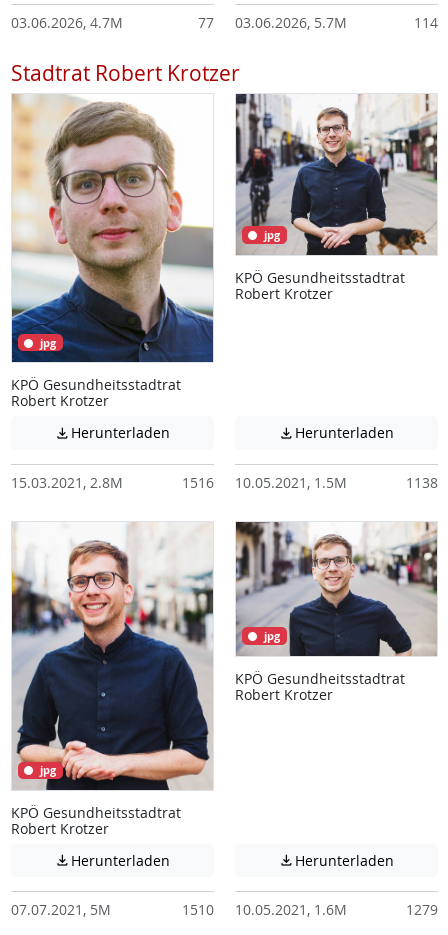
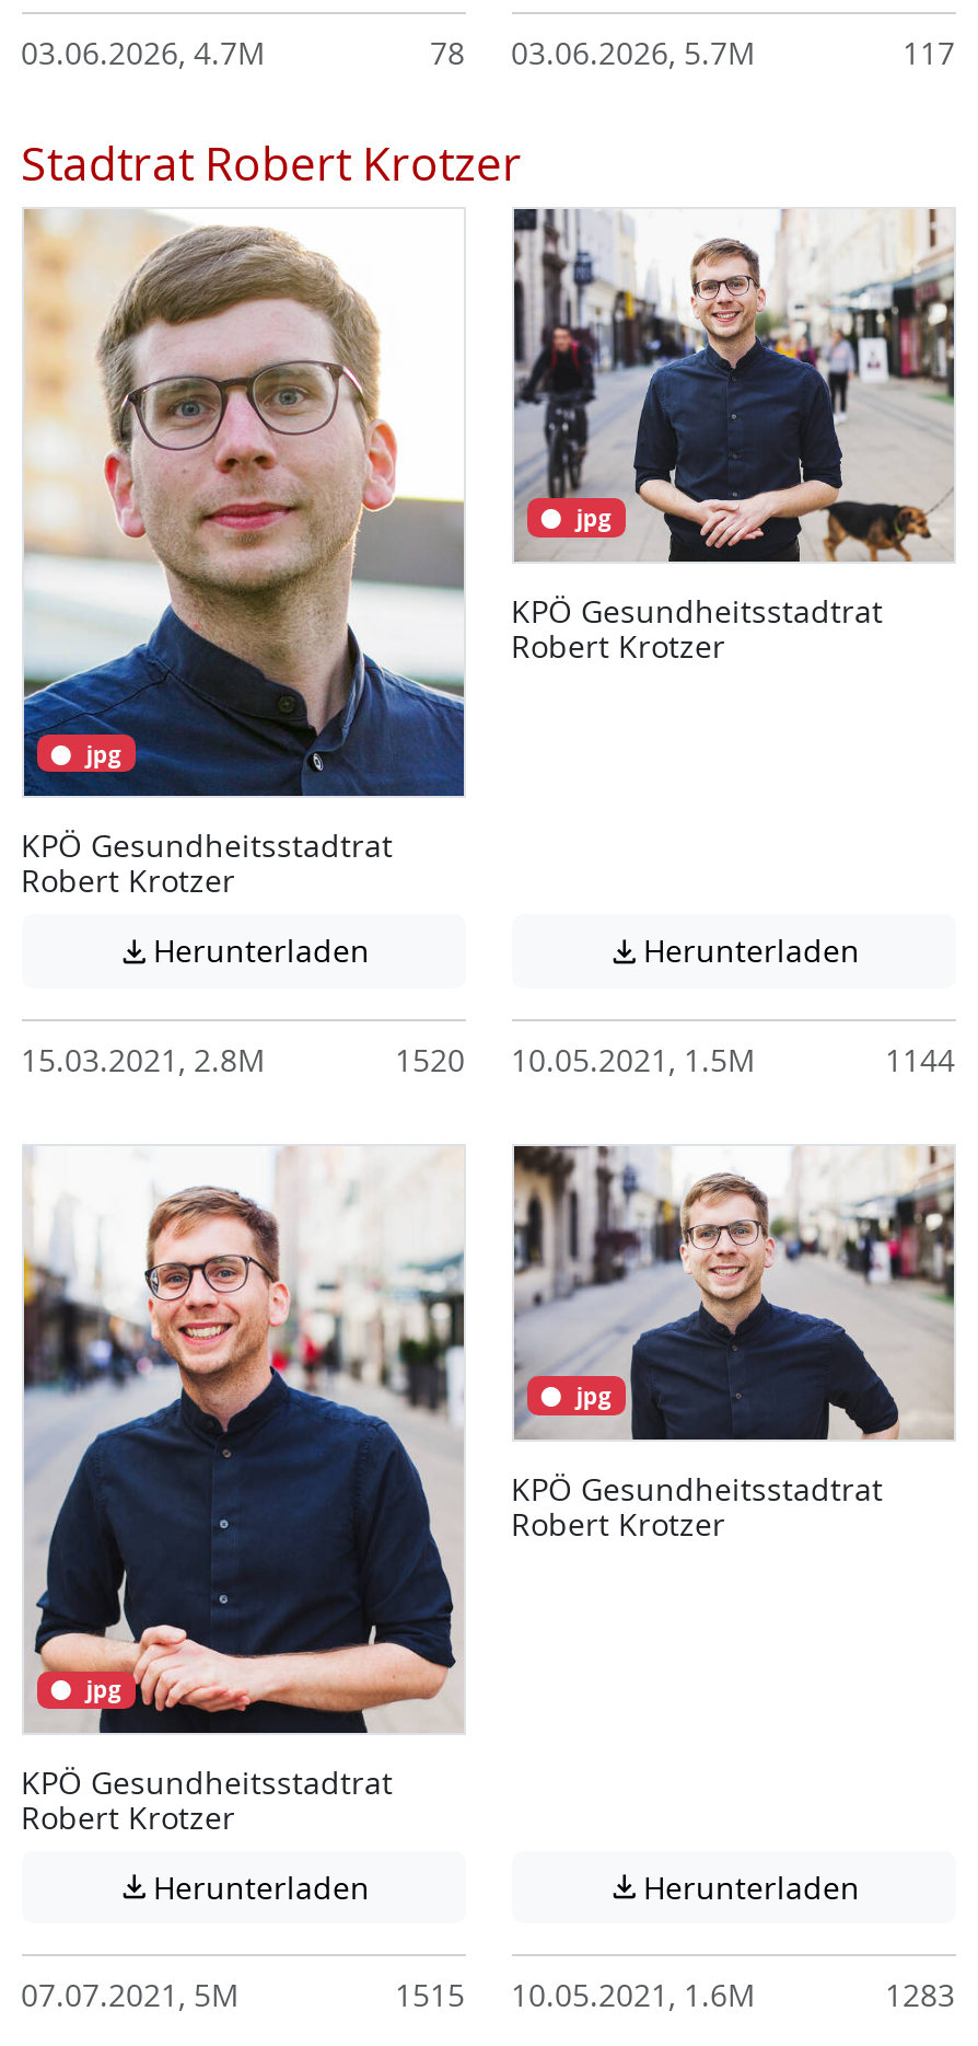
[197,13,346,32] 77 03.06.2026, 5.7M -> [430,32,756,73] 78 03.06.2026, 5.7M
[413,13,437,32] 114 -> [903,32,955,73] 117
[181,473,346,492] 1516 10.05.2021, 1.5M -> [395,1038,756,1080] 1520 10.05.2021, 1.5M
[405,473,437,492] 1138 -> [885,1038,955,1080] 1144
[181,900,346,919] 1510 10.05.2021, 1.6M -> [395,1975,756,2016] 1515 10.05.2021, 1.6M
[405,900,437,919] 1279 -> [885,1975,955,2016] 1283

